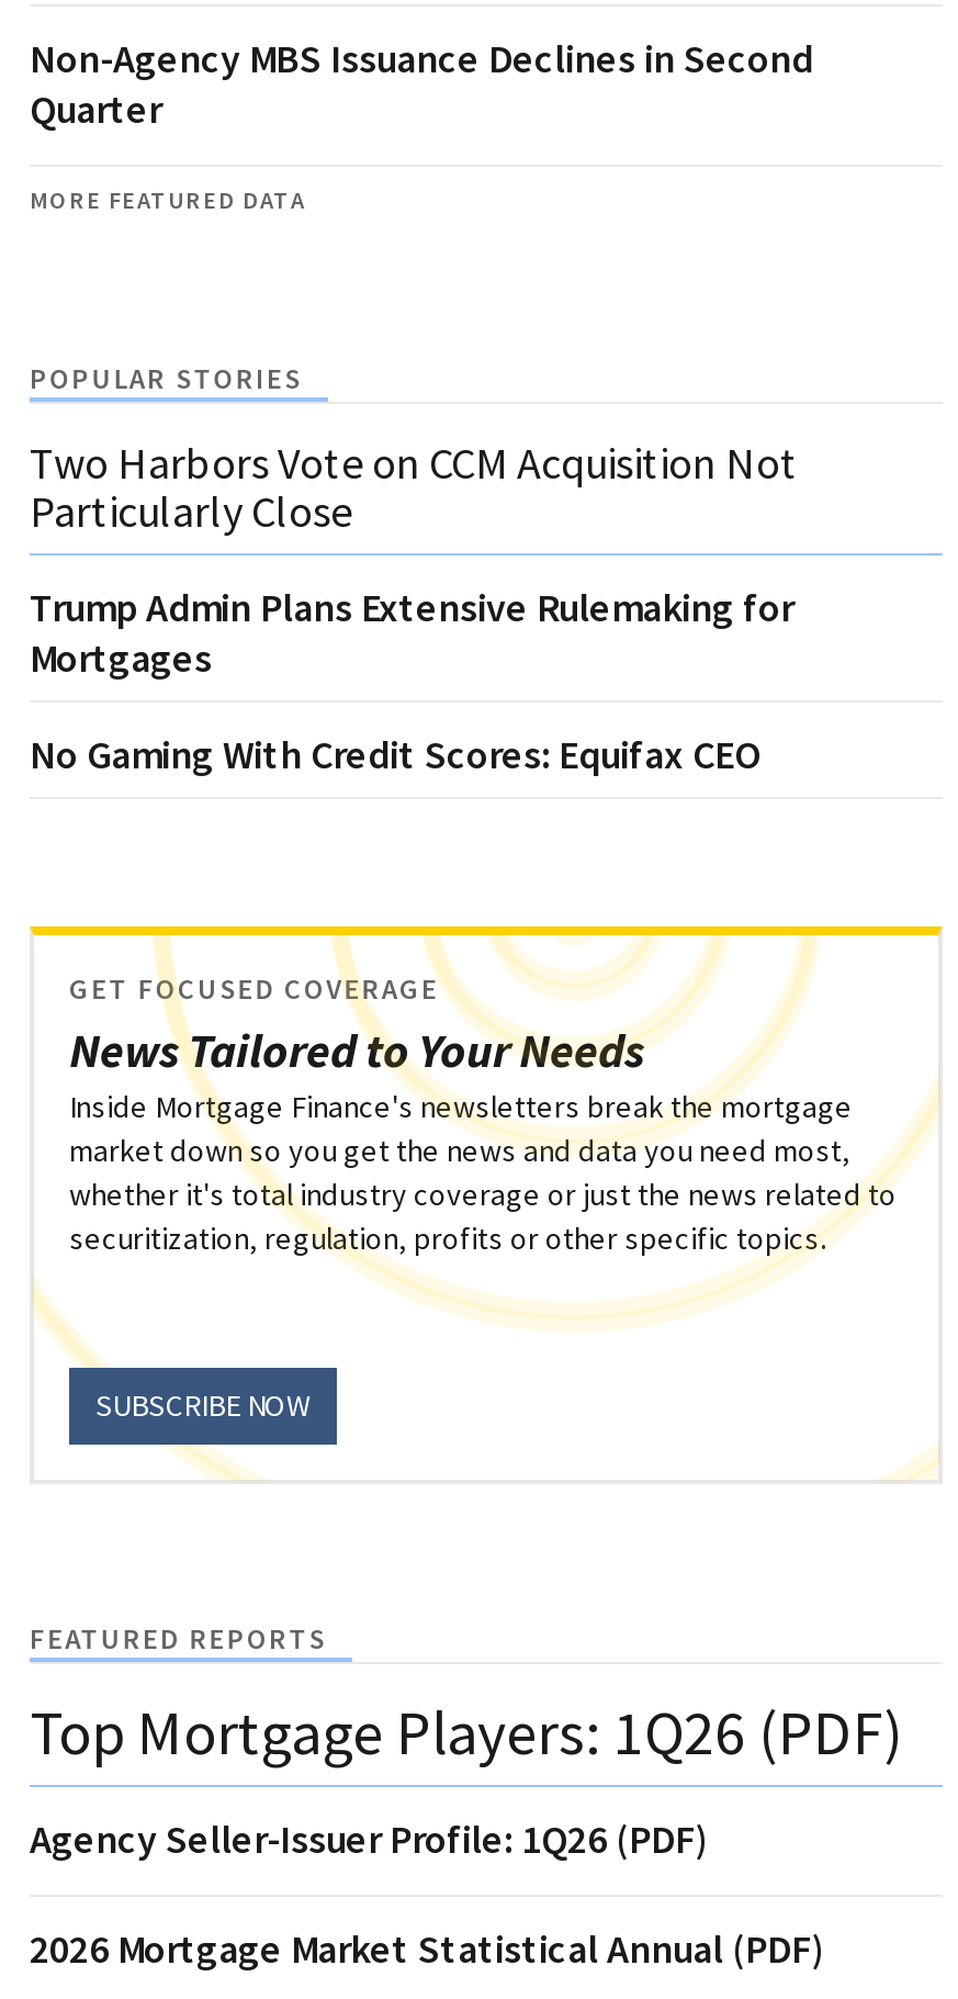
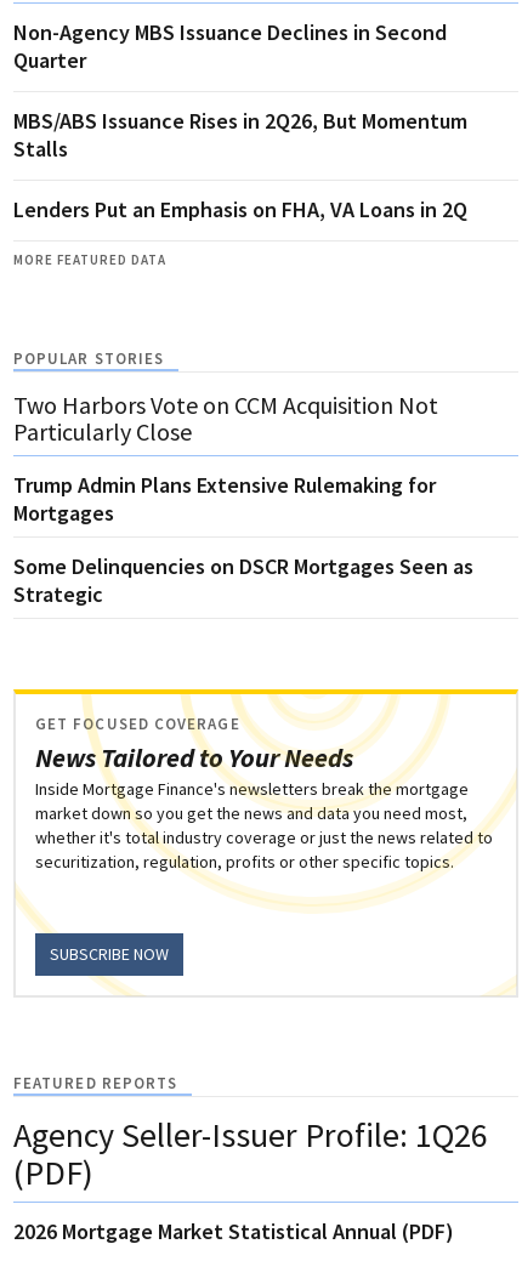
none -> [13,106,467,223] MBS/ABS Issuance Rises in 2Q26, But Momentum | Stalls | Lenders Put an Emphasis on FHA, VA Loans in 2Q
[30,728,760,779] No Gaming With Credit Scores: Equifax CEO -> [13,552,473,608] Some Delinquencies on DSCR Mortgages Seen as | Strategic
moved [30,970,897,1657] -> [13,713,493,1093]: News Tailored to Your Needs | GET FOCUSED COVERAGE | Inside Mortgage Finance's newsletters break the mortgage | market down so you get the news and data you need most, | whether it's total industry coverage or just the news related to | securitization, regulation, profits or other specific topics. | SUBSCRIBE NOW | FEATURED REPORTS
[30,1692,903,1863] Top Mortgage Players: 1Q26 (PDF) | Agency Seller-Issuer Profile: 1Q26 (PDF) -> [13,1112,488,1194] Agency Seller-Issuer Profile: 1Q26 | (PDF)

